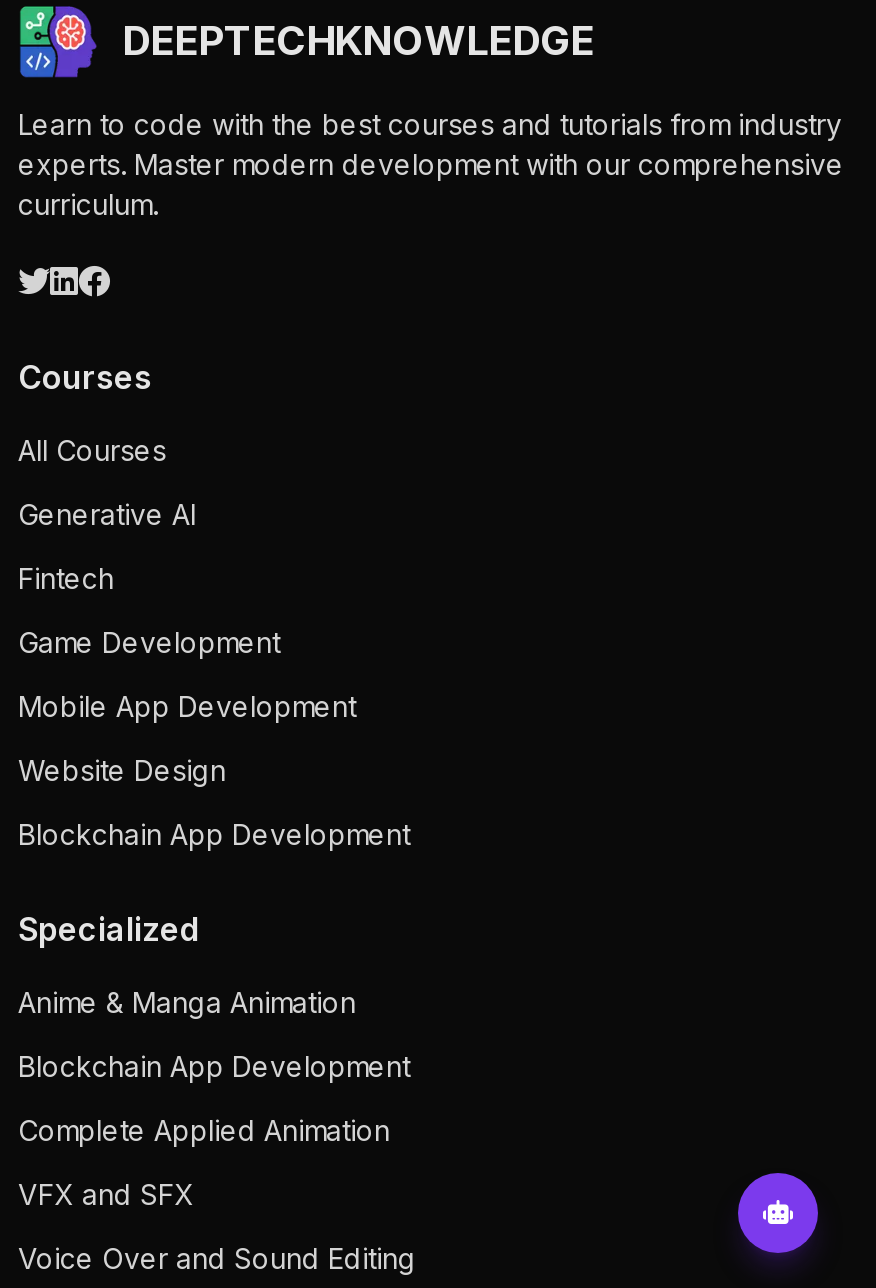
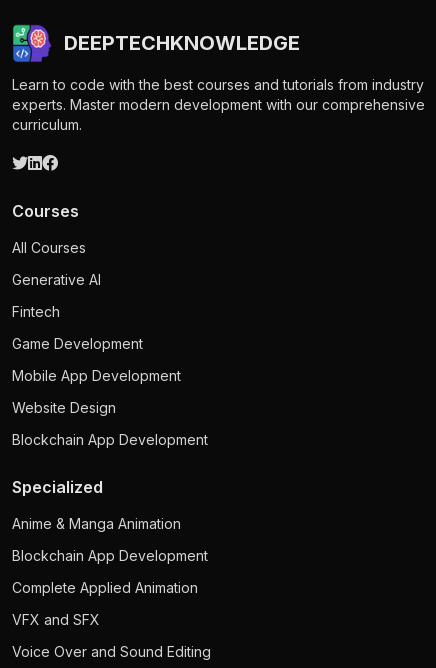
[736,1171,820,1269] [image] -> none

